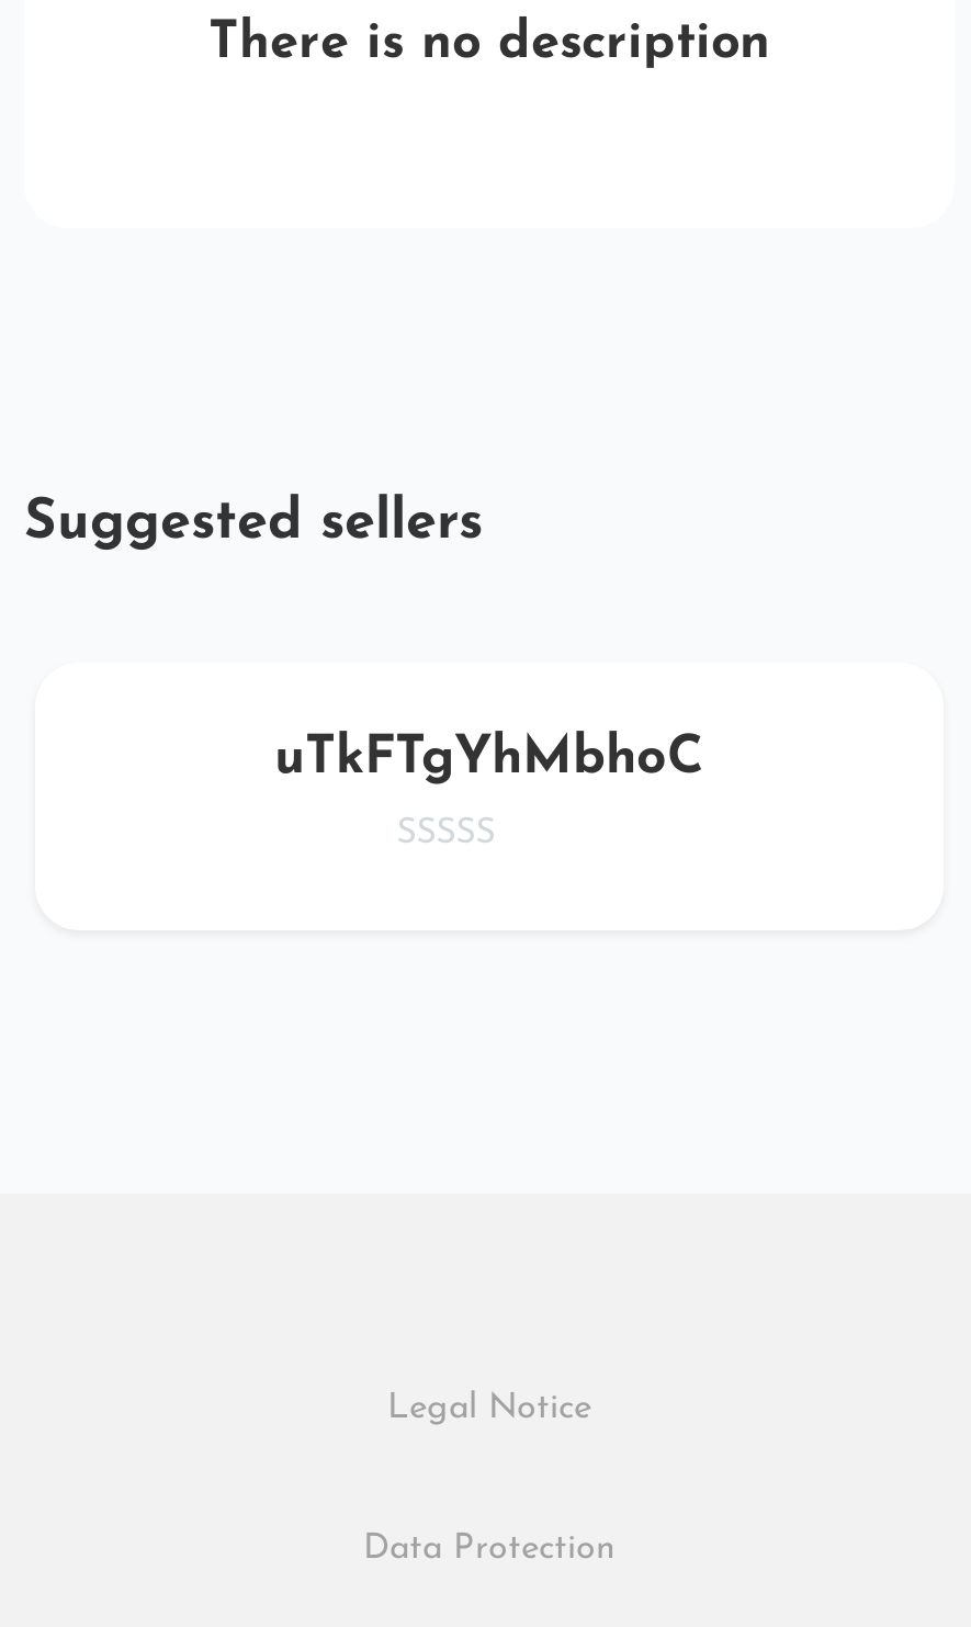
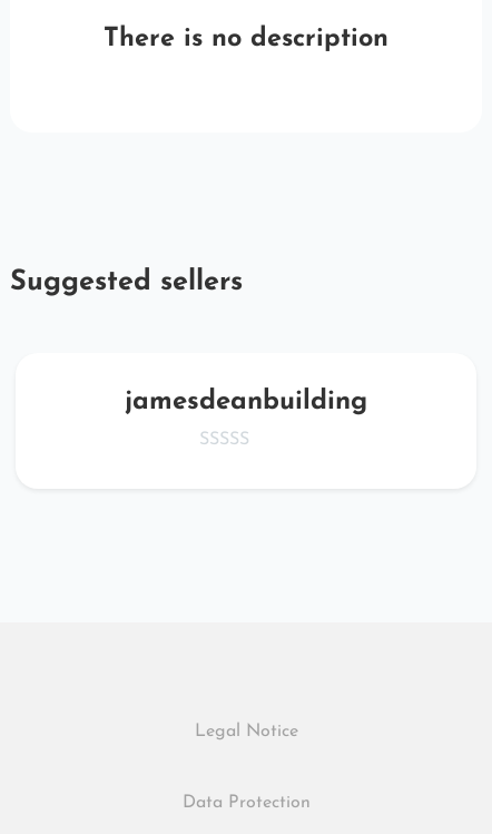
[274,733,704,786] uTkFTgYhMbhoC -> [125,389,367,415] jamesdeanbuilding

